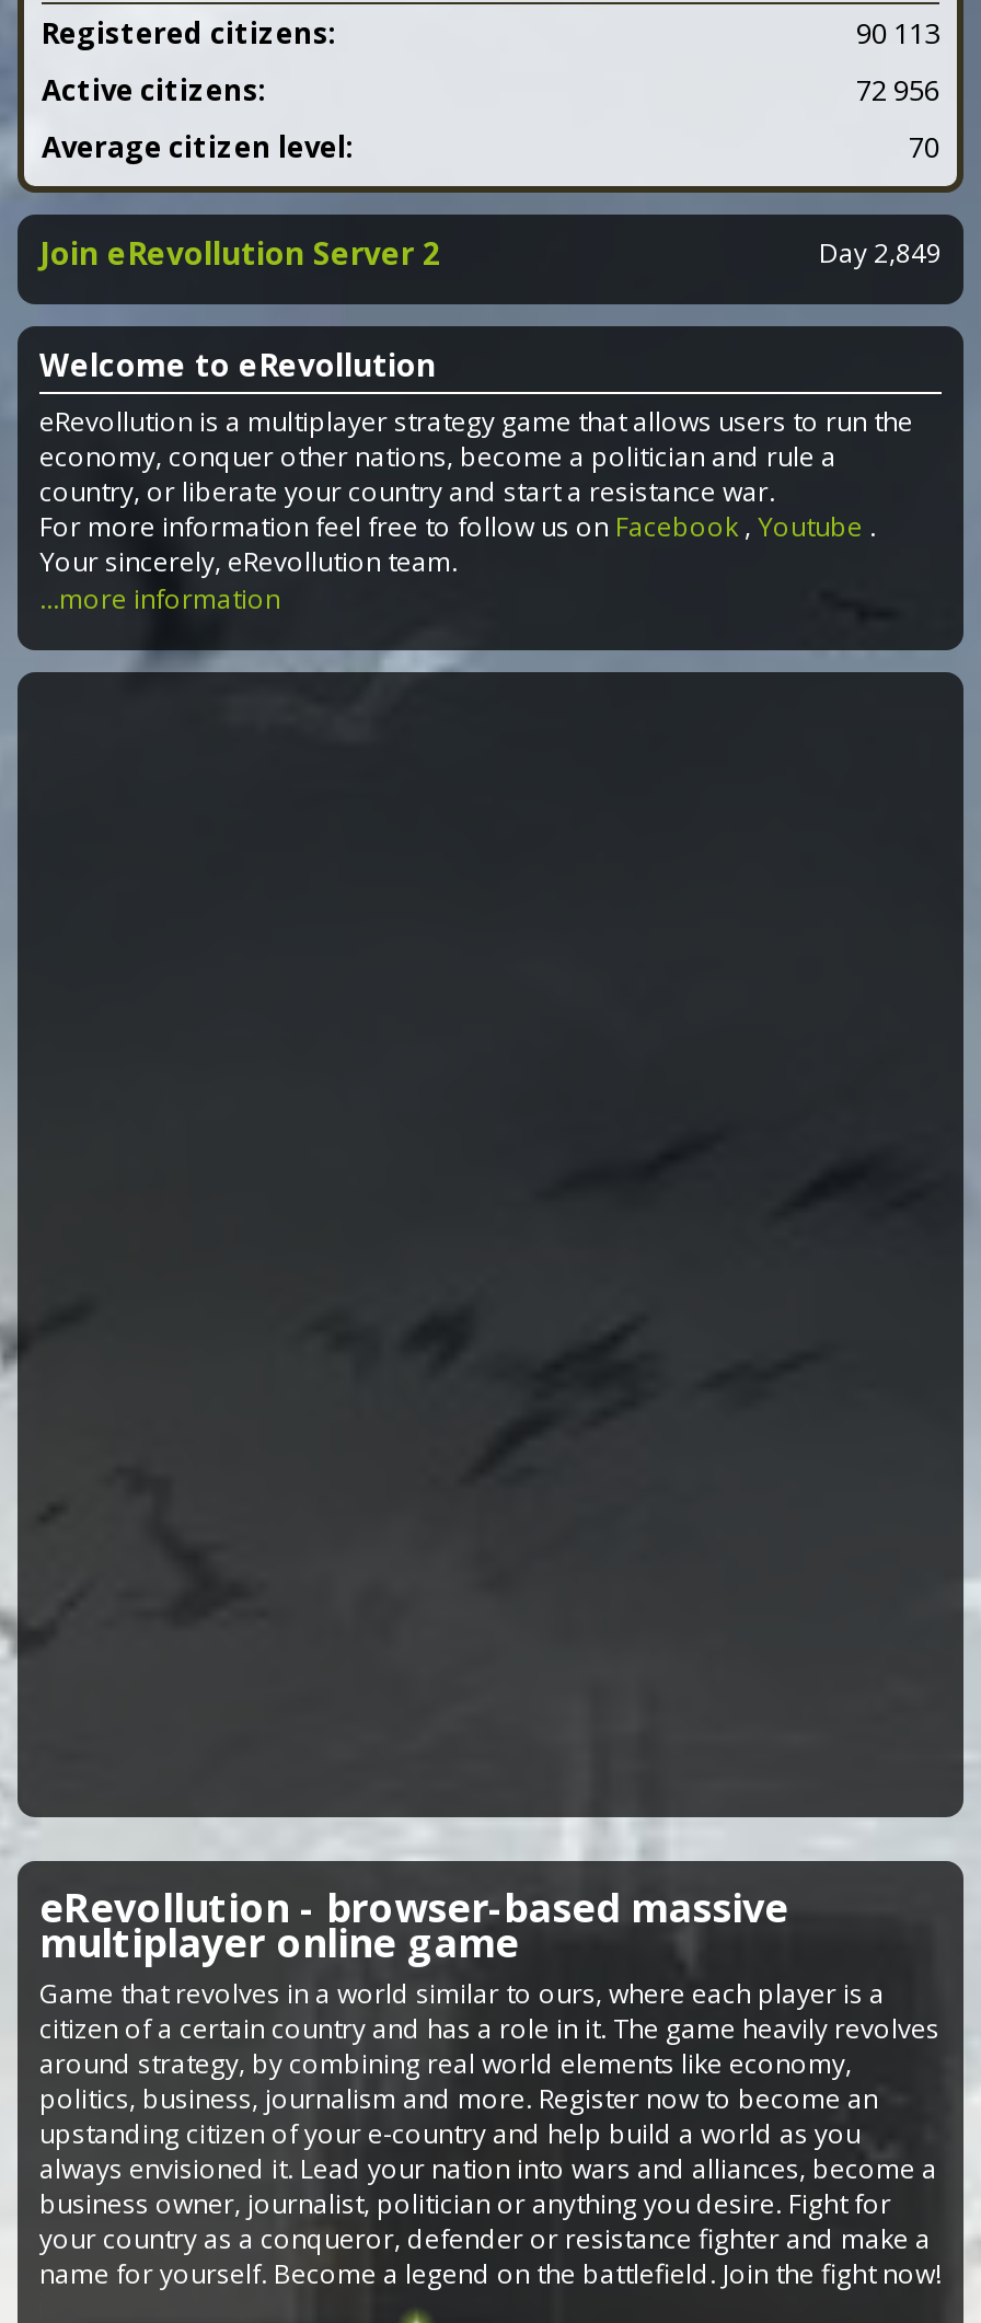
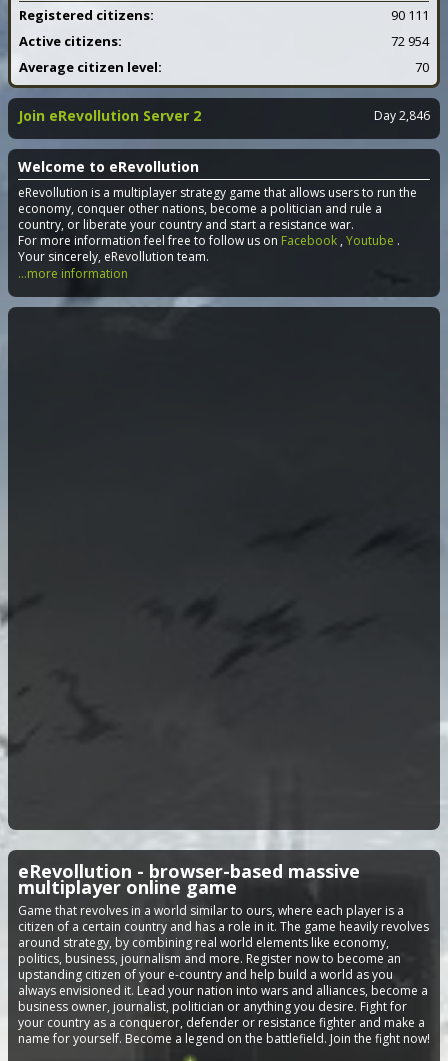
[856,13,939,53] 90 113 -> [391,6,429,24] 90 111
[856,70,939,109] 72 956 -> [391,32,429,50] 72 954
[819,234,942,271] Day 2,849 -> [374,107,430,124] Day 2,846

